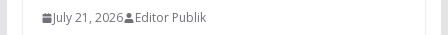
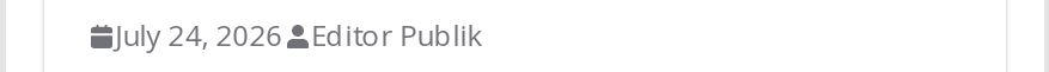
[53,9,206,26] July 21, 2026 Editor Publik -> [115,15,481,55] July 24, 2026 Editor Publik

